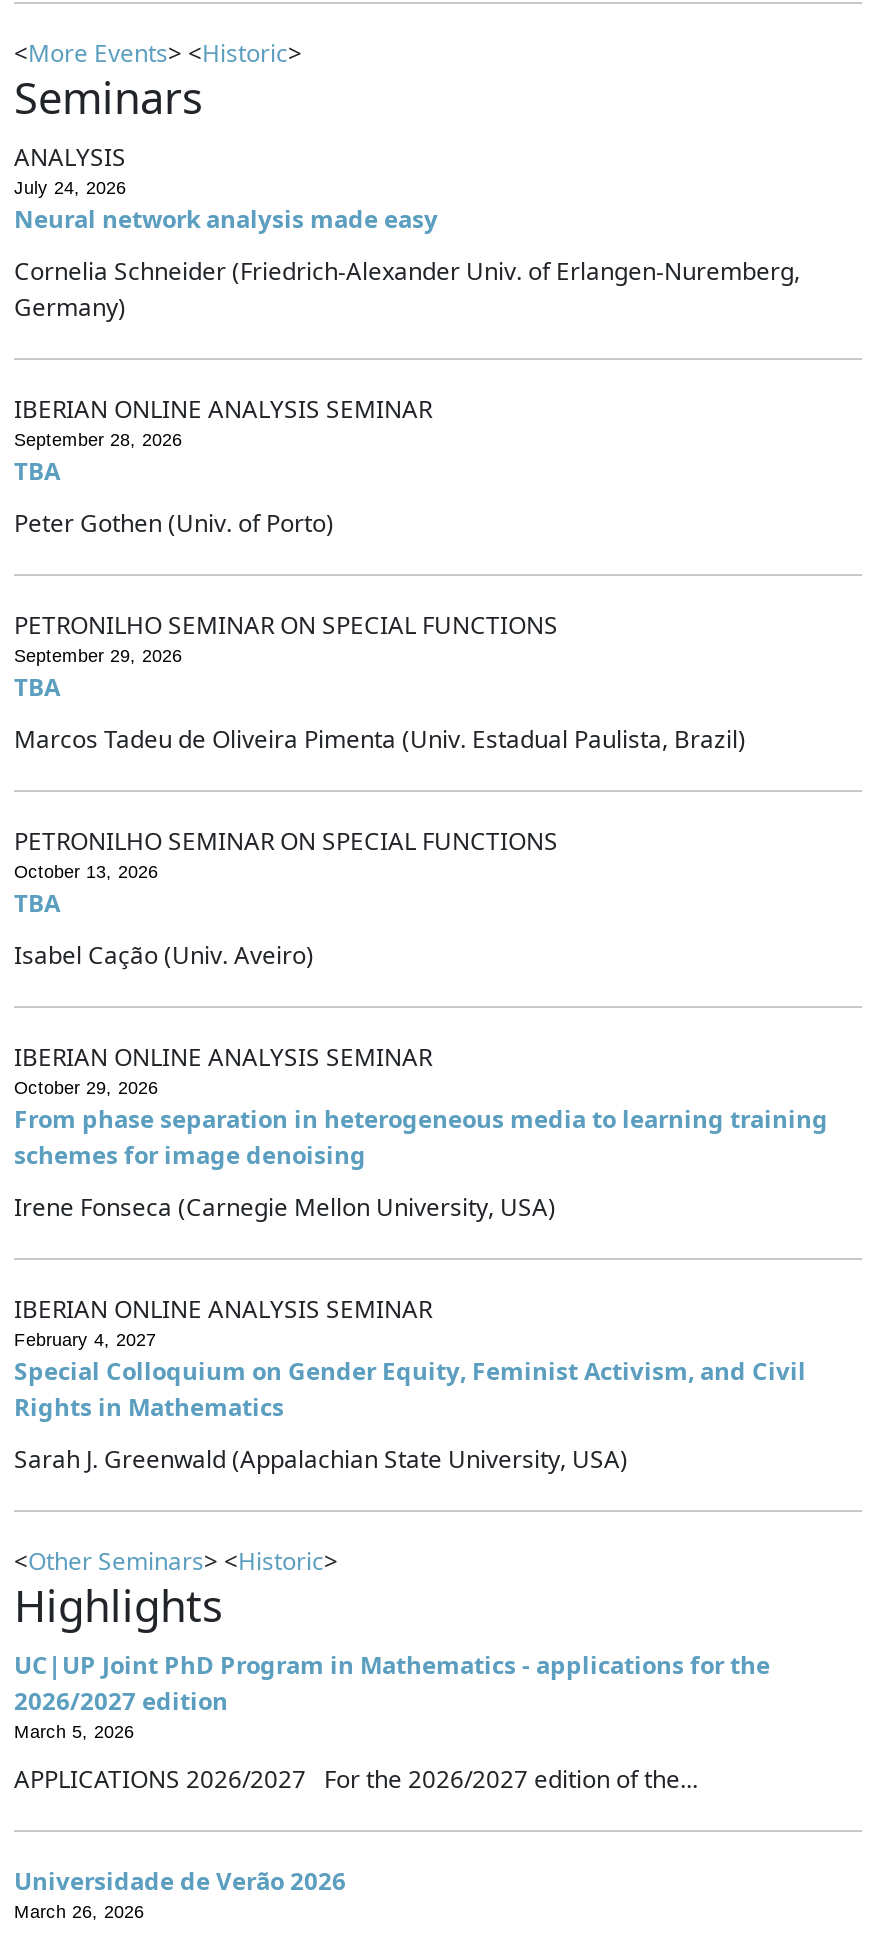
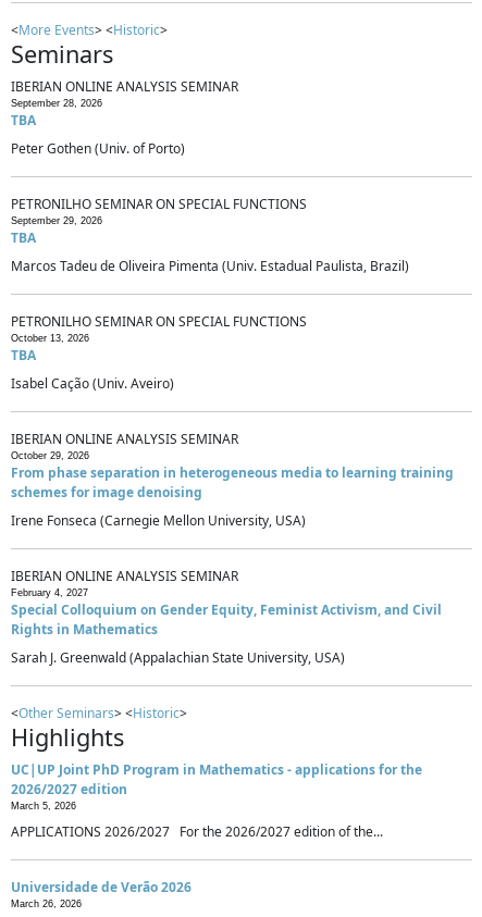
[14,141,800,325] ANALYSIS | July 24, 2026 | Neural network analysis made easy | Cornelia Schneider (Friedrich-Alexander Univ. of Erlangen-Nuremberg, | Germany) -> none

